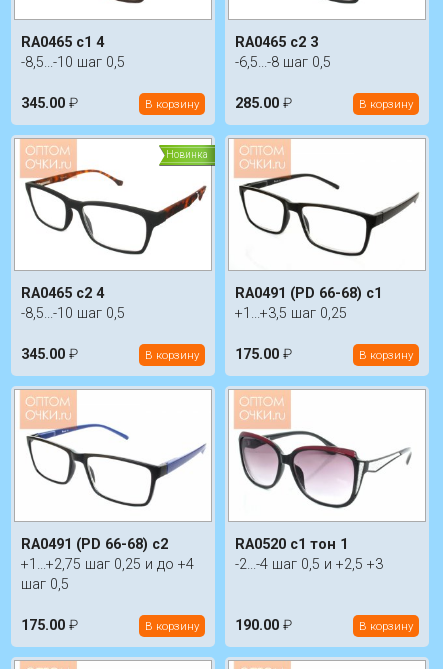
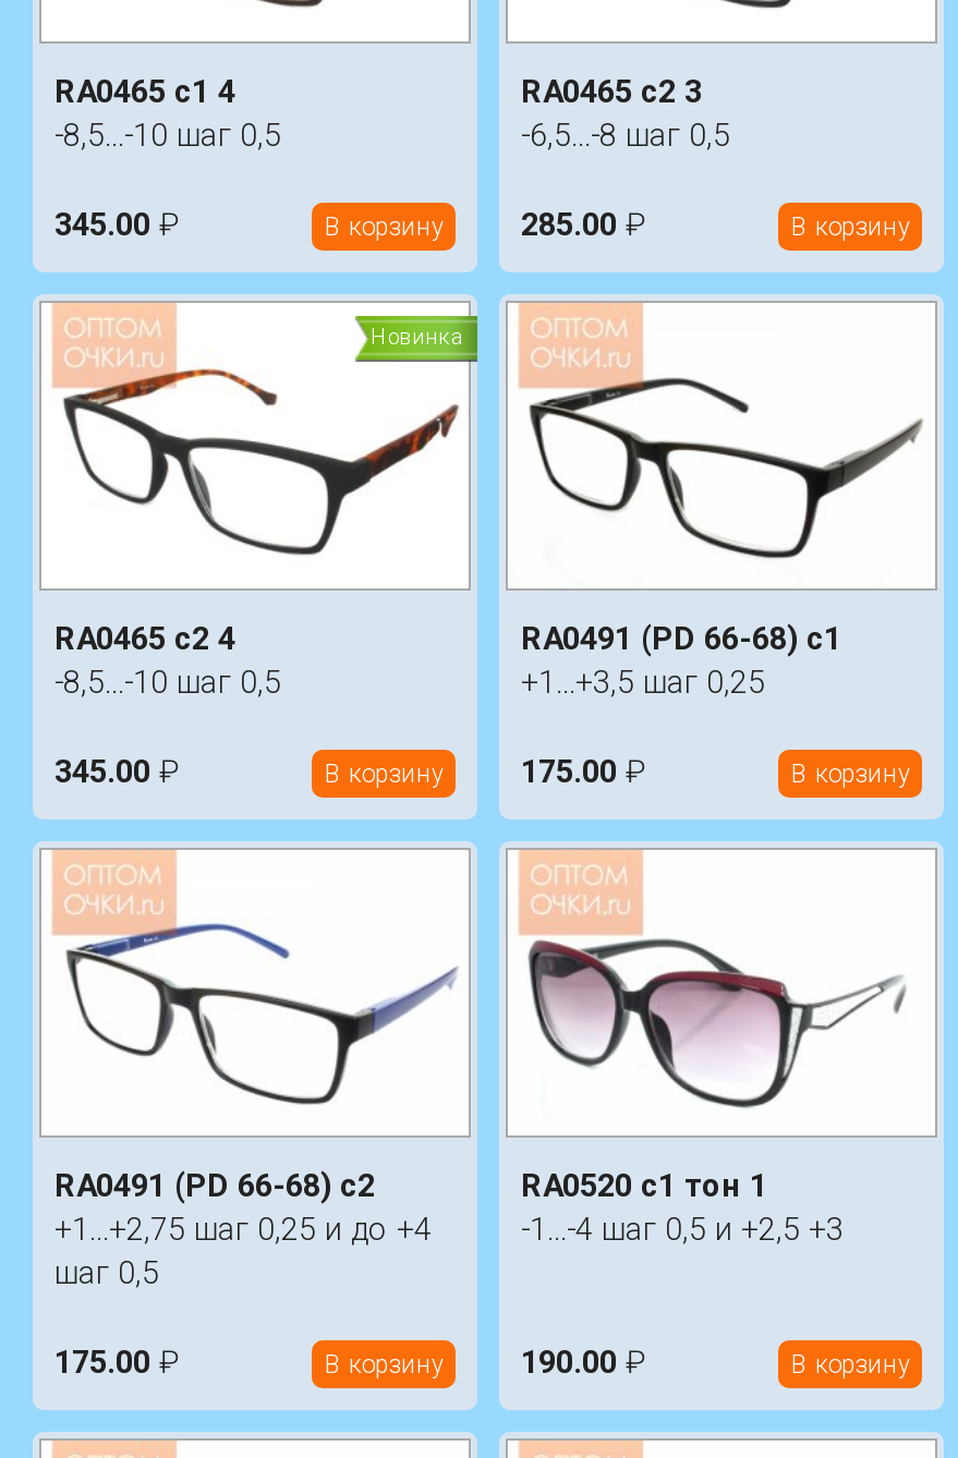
[235,556,383,573] -2...-4 шаг 0,5 и +2,5 +3 -> [521,1211,844,1248] -1...-4 шаг 0,5 и +2,5 +3

